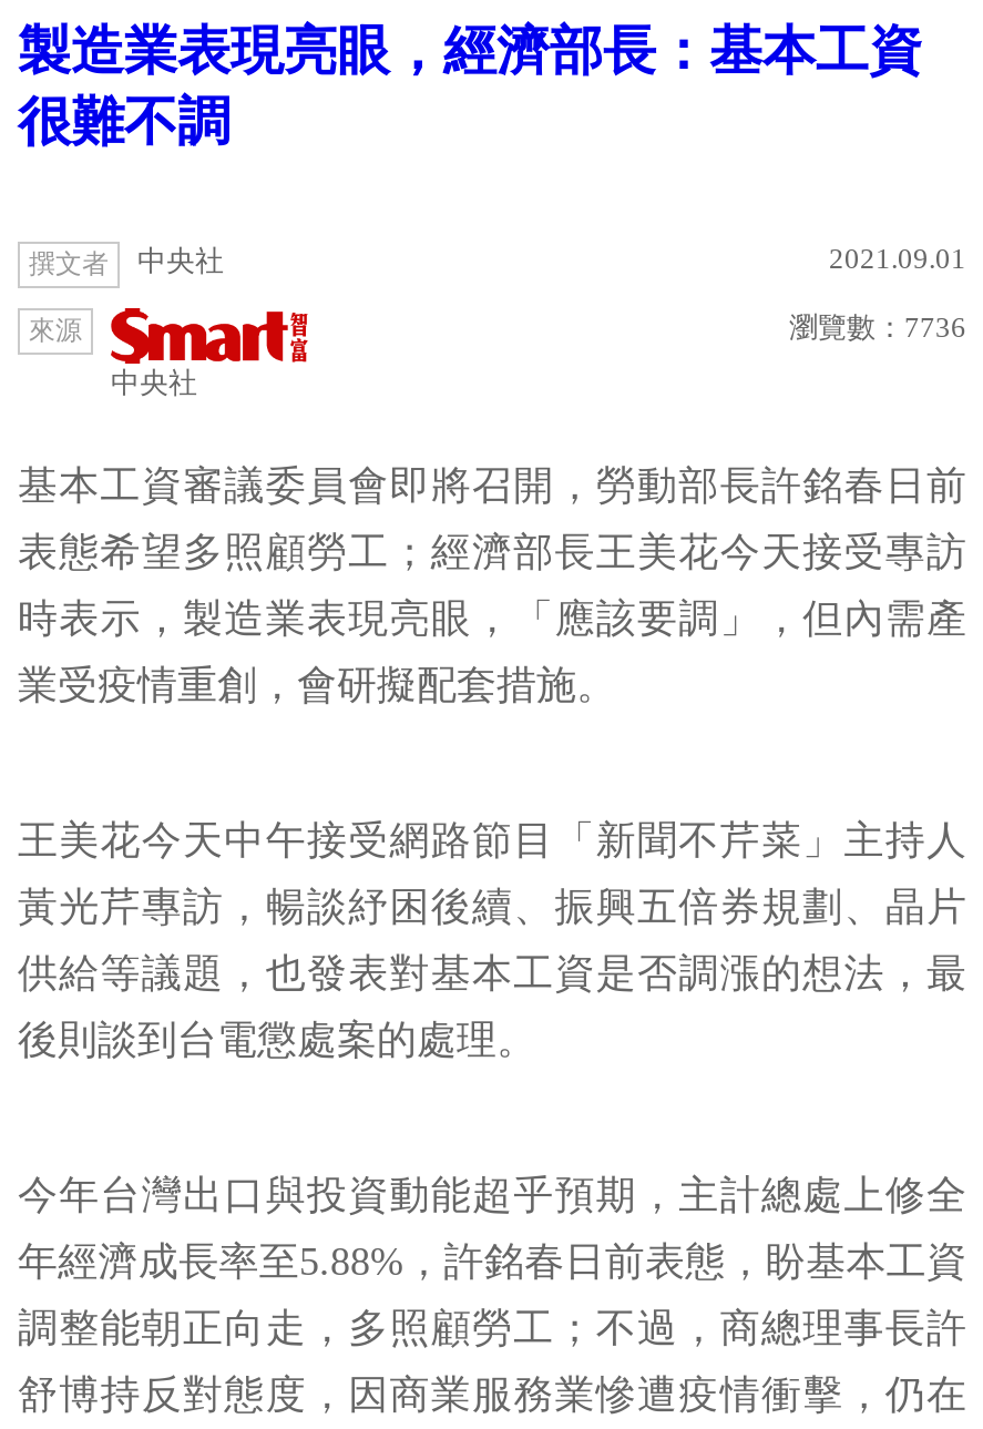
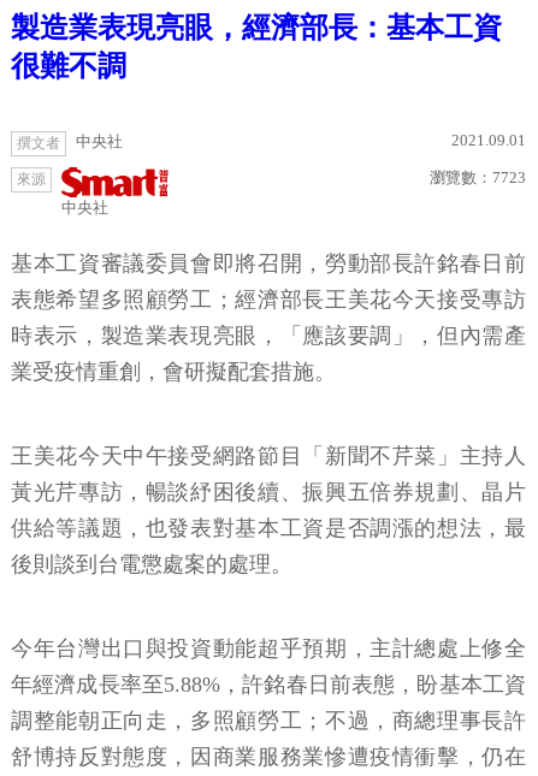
[789,310,966,344] 瀏覽數：7736 -> [430,168,526,186] 瀏覽數：7723

